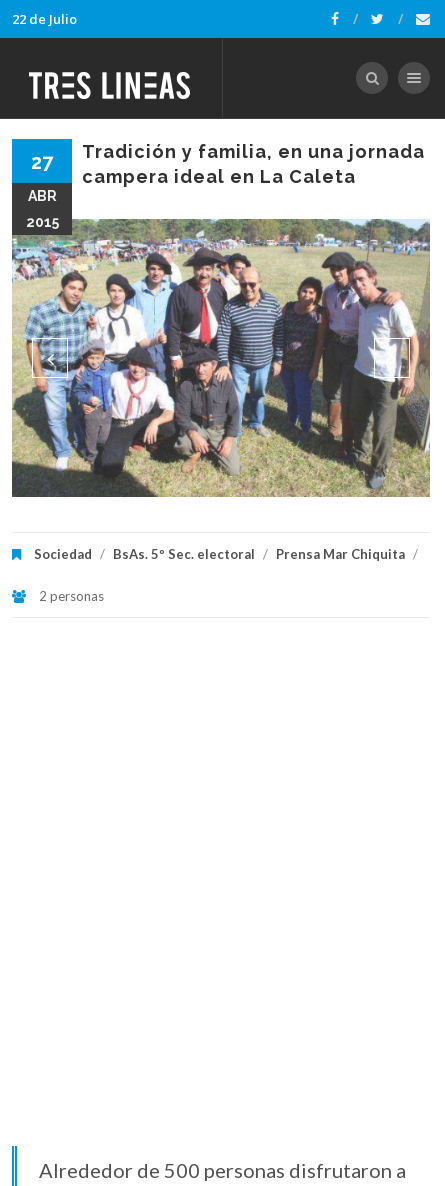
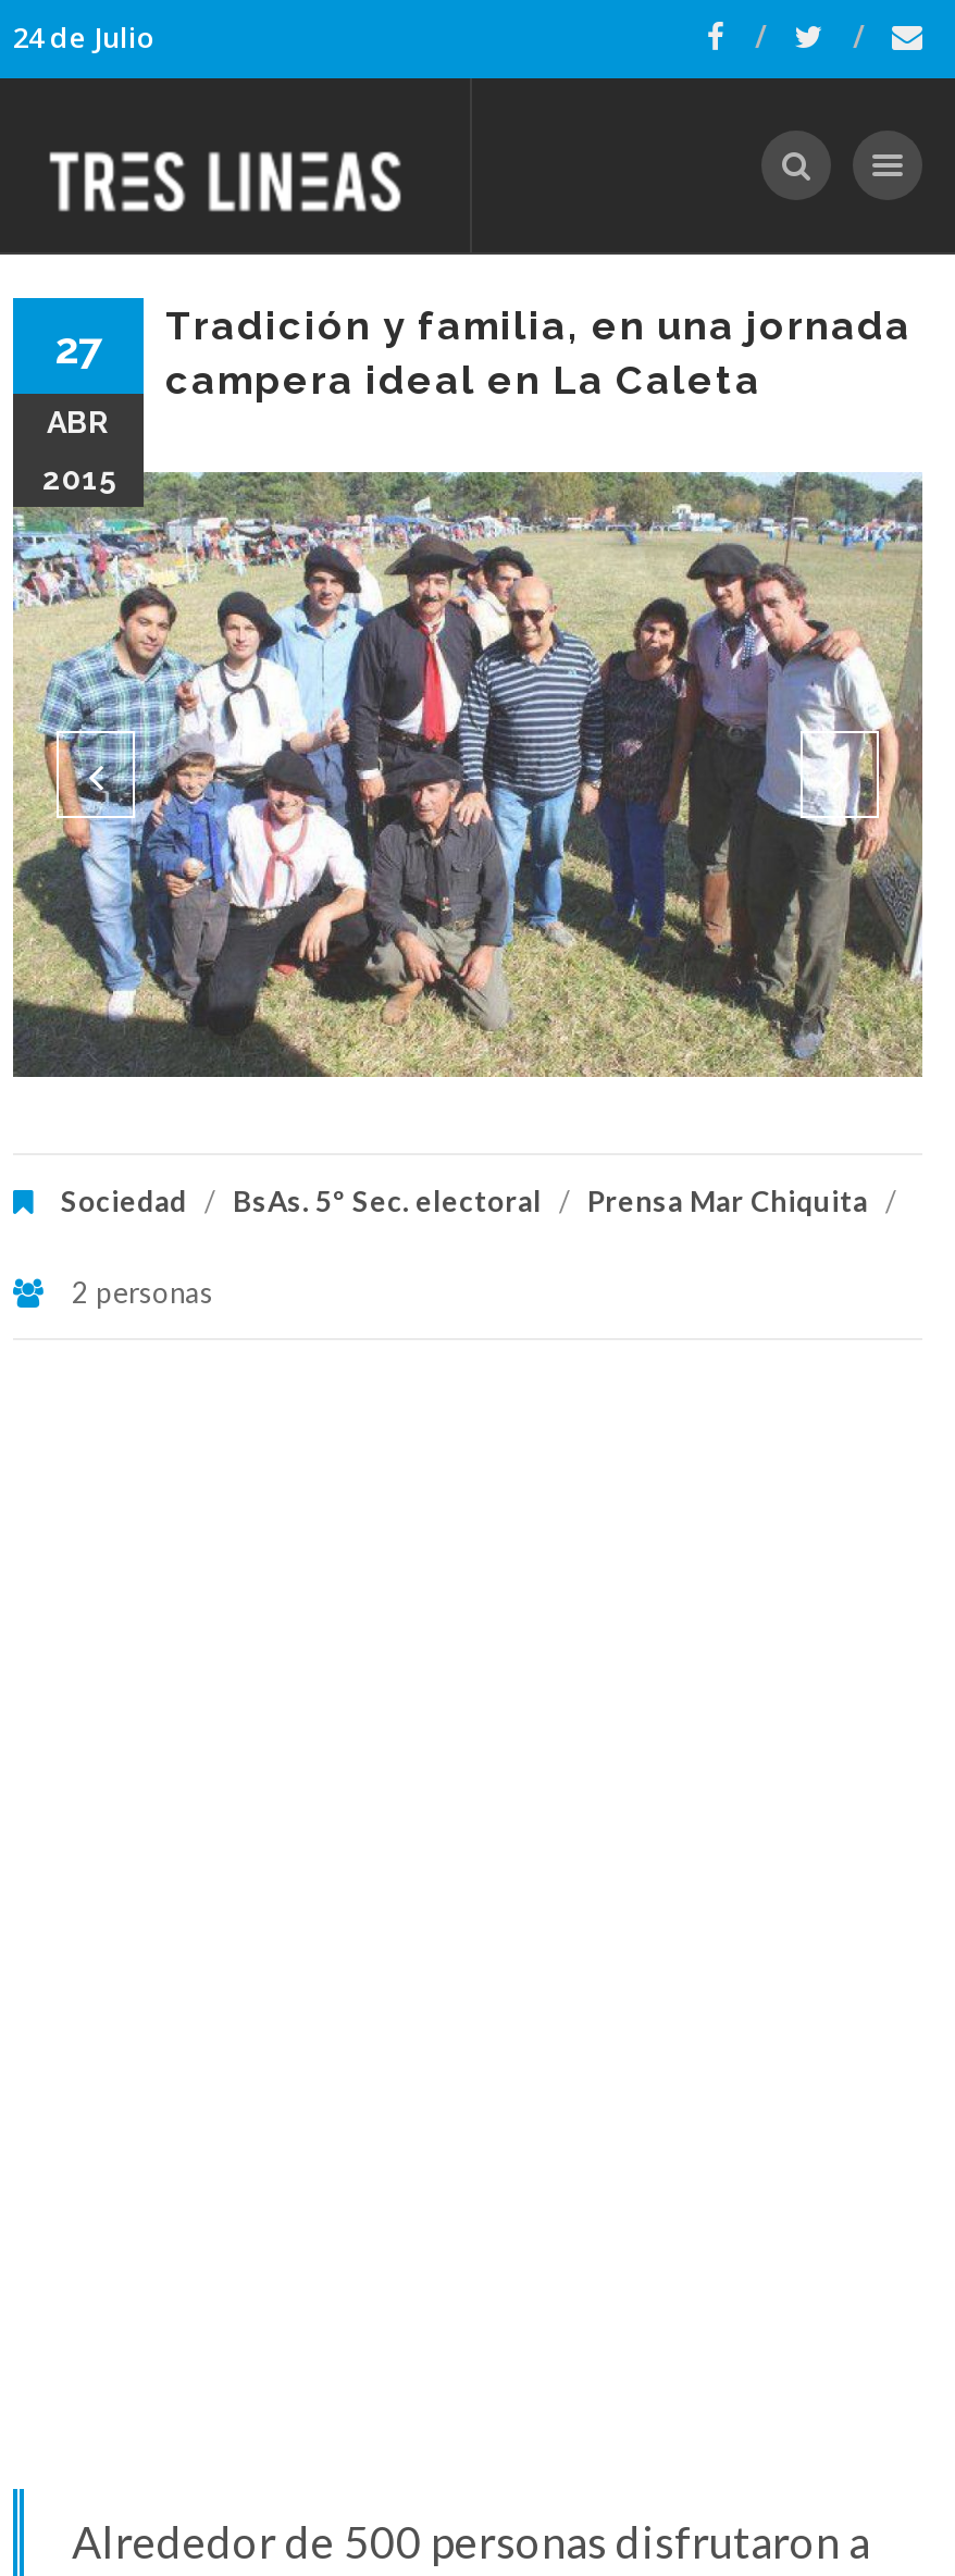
[12,10,77,28] 22 de Julio -> [13,17,154,57] 24 de Julio

